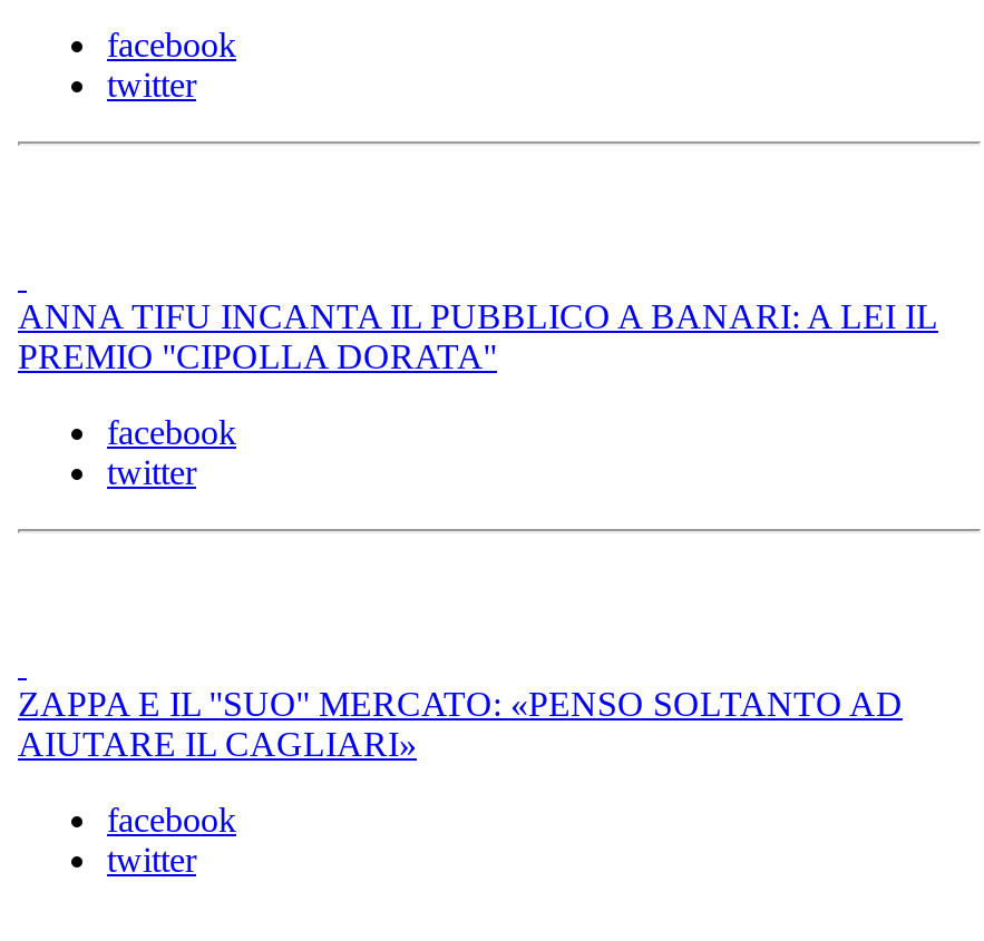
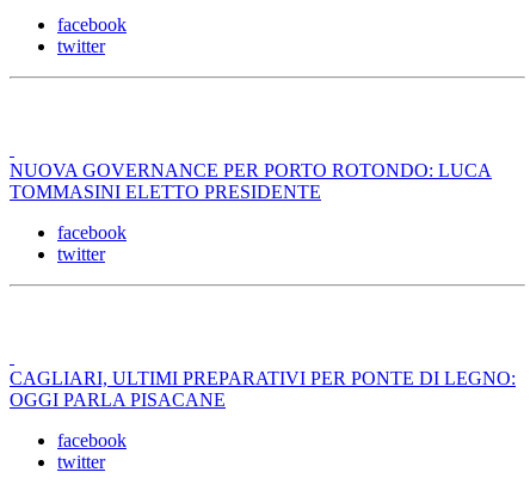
[18,298,938,376] ANNA TIFU INCANTA IL PUBBLICO A BANARI: A LEI IL | PREMIO ''CIPOLLA DORATA'' -> [10,160,492,202] NUOVA GOVERNANCE PER PORTO ROTONDO: LUCA | TOMMASINI ELETTO PRESIDENTE
[18,686,903,763] ZAPPA E IL ''SUO'' MERCATO: «PENSO SOLTANTO AD | AIUTARE IL CAGLIARI» -> [10,368,516,410] CAGLIARI, ULTIMI PREPARATIVI PER PONTE DI LEGNO: | OGGI PARLA PISACANE

